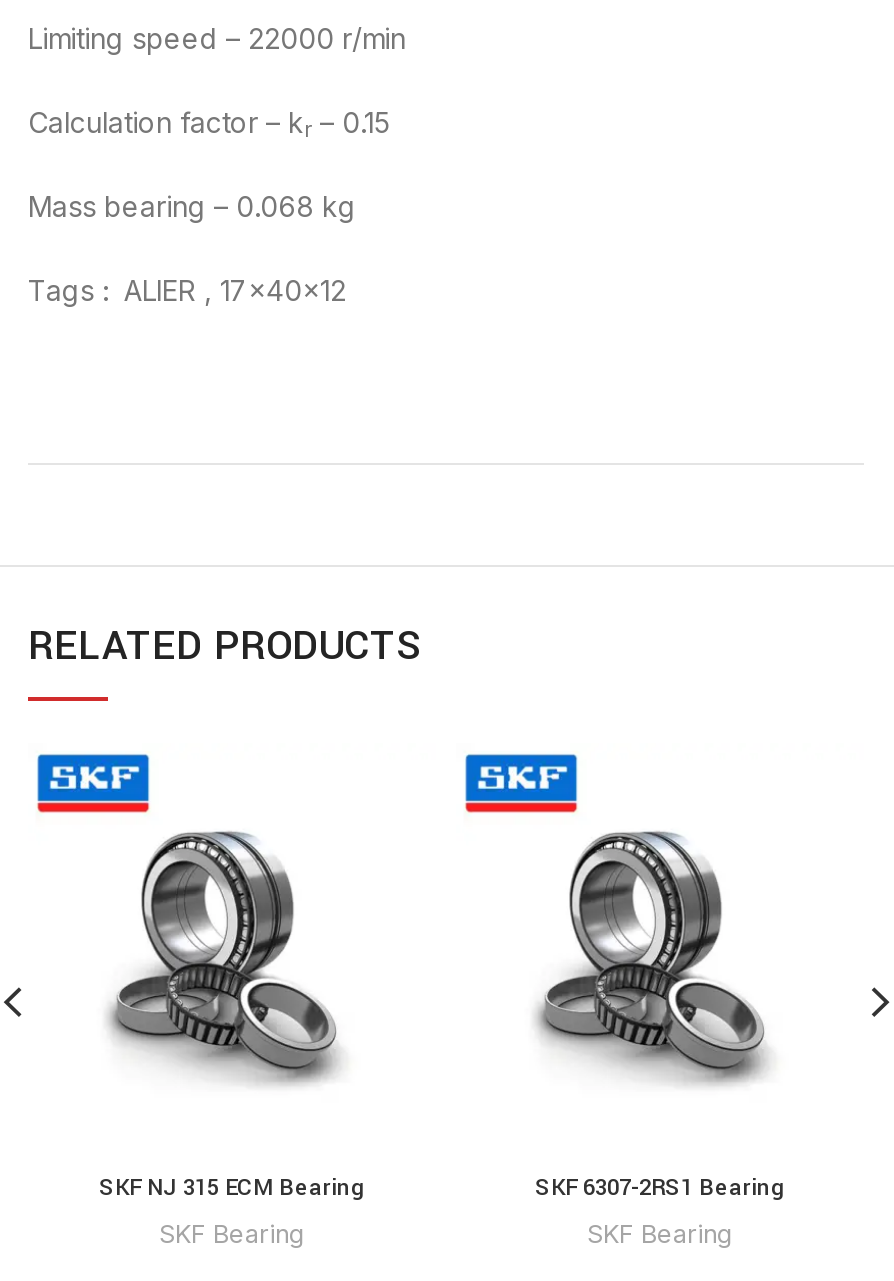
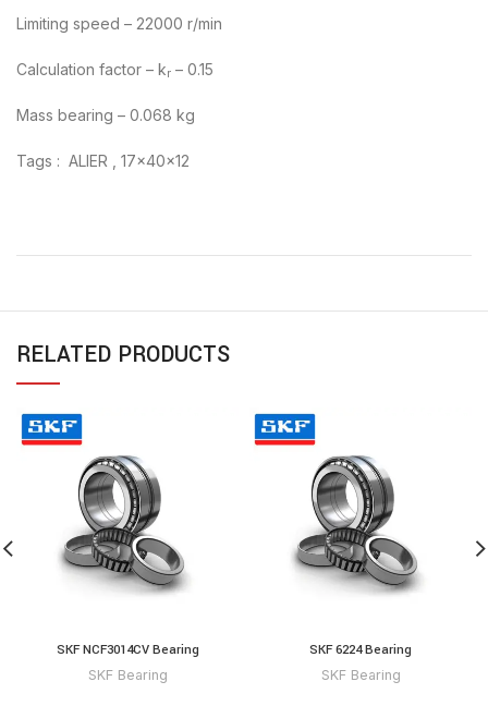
[99,1171,365,1205] SKF NJ 315 ECM Bearing -> [56,640,199,659] SKF NCF3014CV Bearing
[535,1171,785,1205] SKF 6307-2RS1 Bearing -> [309,640,412,659] SKF 6224 Bearing

